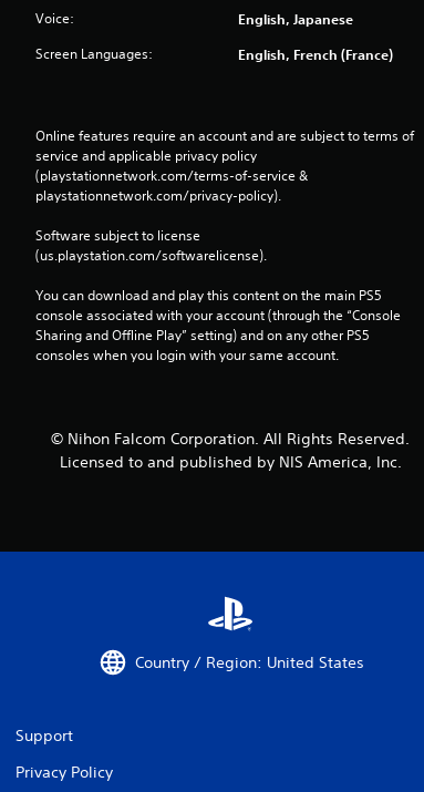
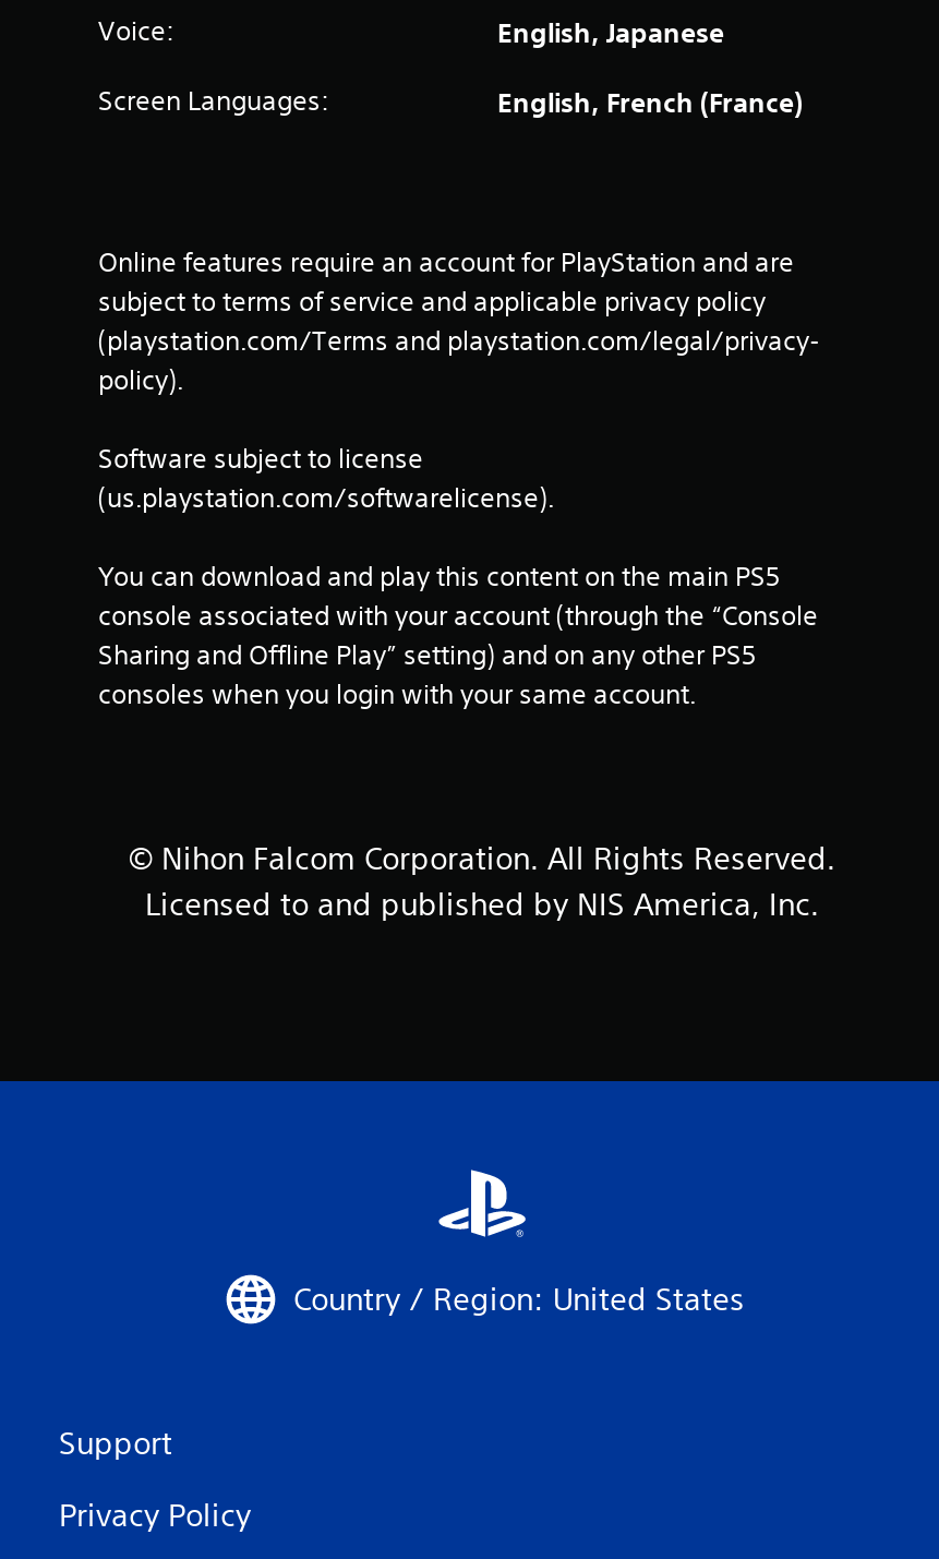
[35,126,414,205] Online features require an account and are subject to terms of | service and applicable privacy policy | (playstationnetwork.com/terms-of-service & | playstationnetwork.com/privacy-policy). -> [98,244,820,399] Online features require an account for PlayStation and are | subject to terms of service and applicable privacy policy | (playstation.com/Terms and playstation.com/legal/privacy- | policy).

